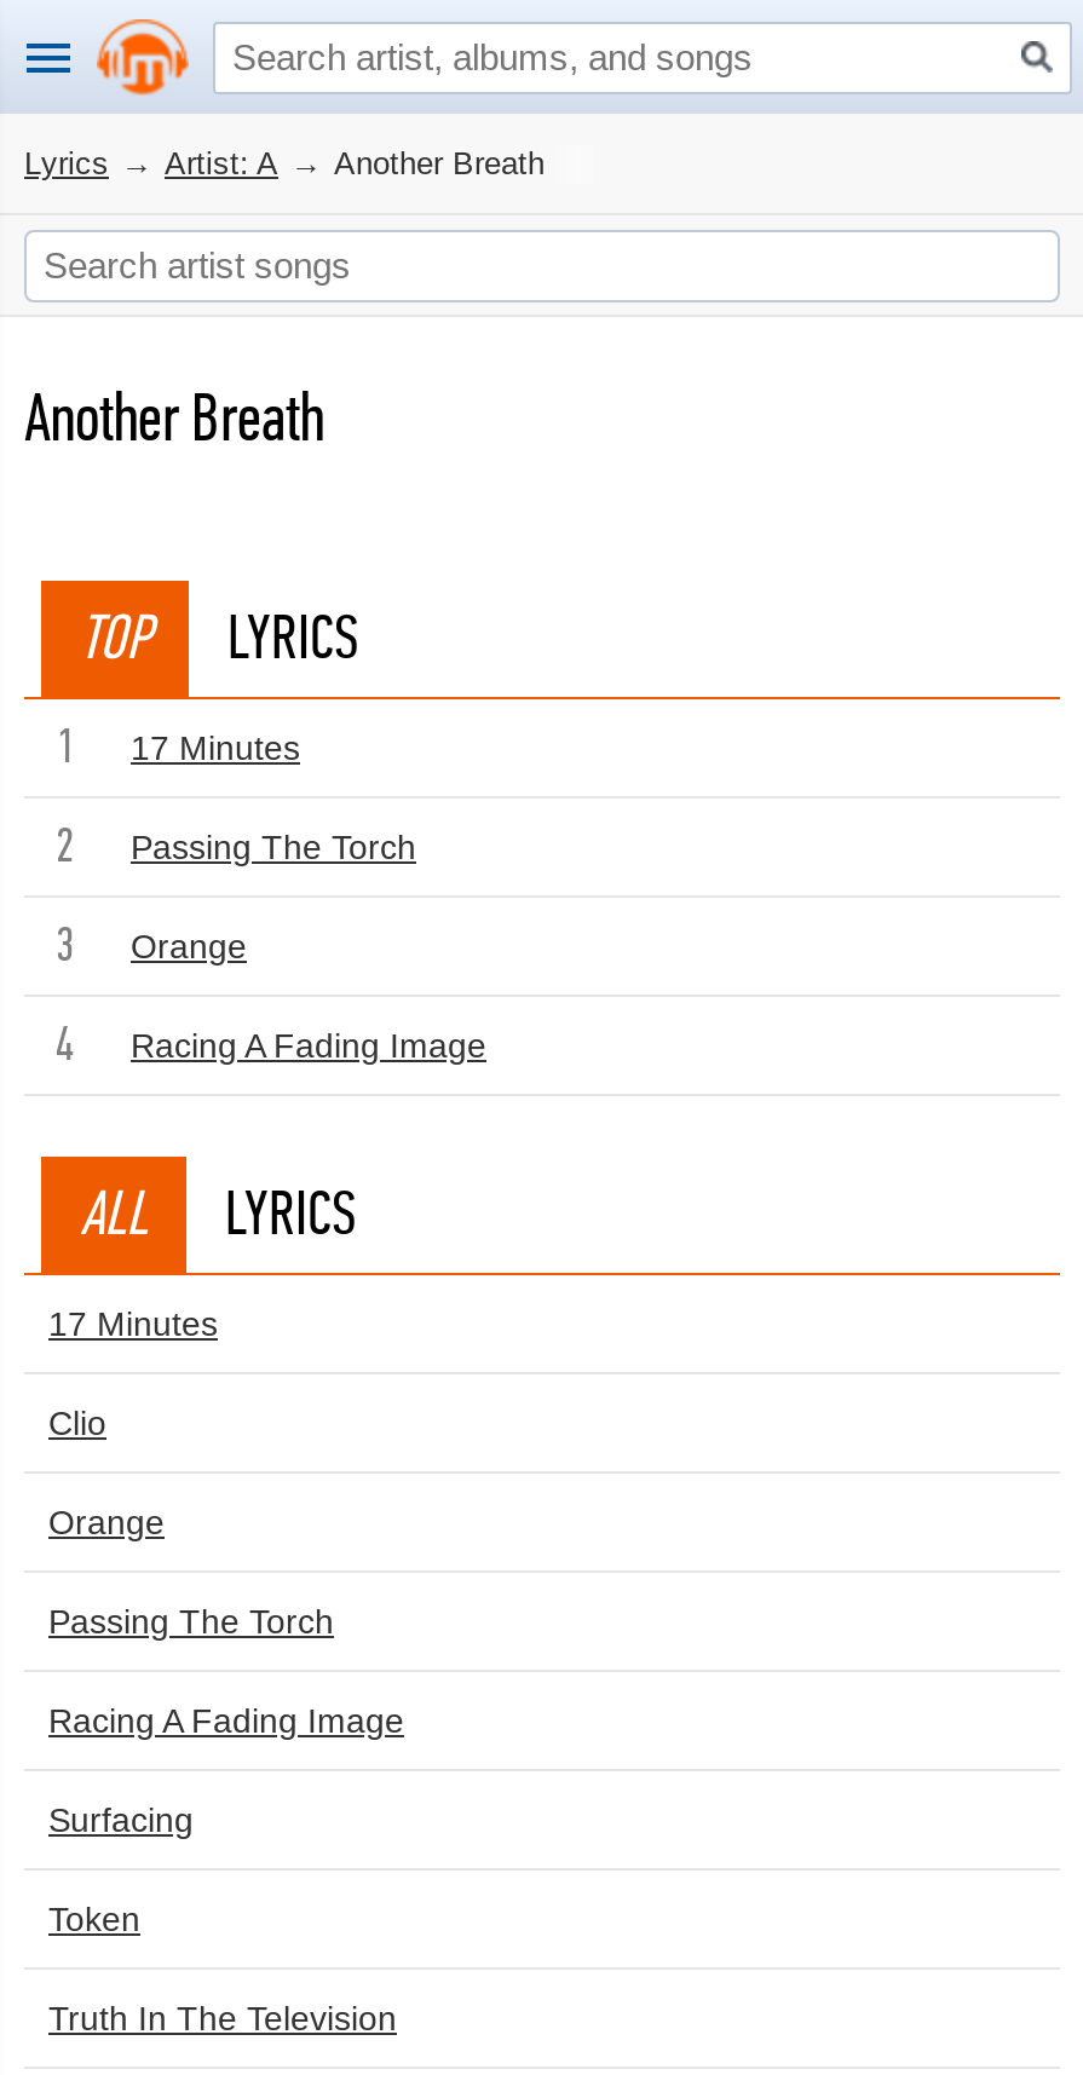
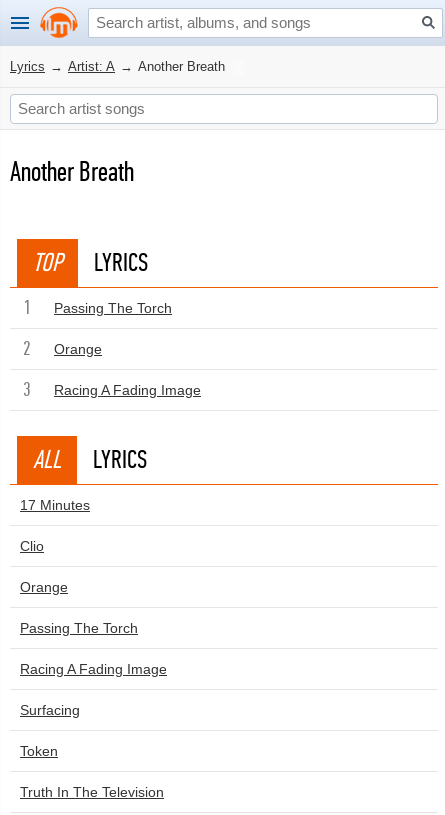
[56,728,300,874] 17 Minutes | 2 -> none
[56,917,247,973] 3 Orange -> [23,337,102,360] 2 Orange
[56,1016,486,1072] 4 Racing A Fading Image -> [23,378,201,401] 3 Racing A Fading Image

